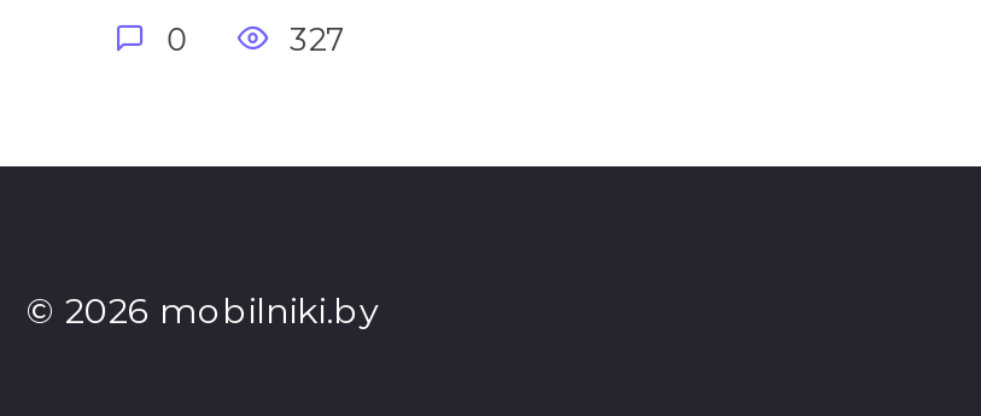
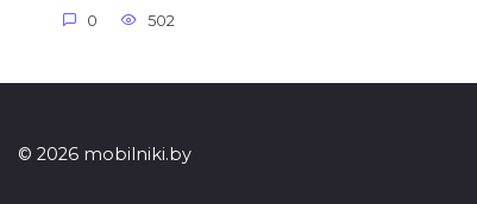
[290,21,343,57] 327 -> [148,11,175,29] 502

